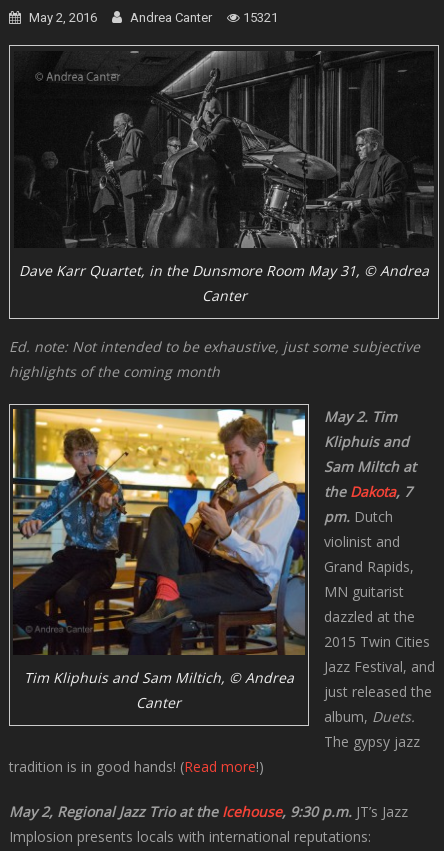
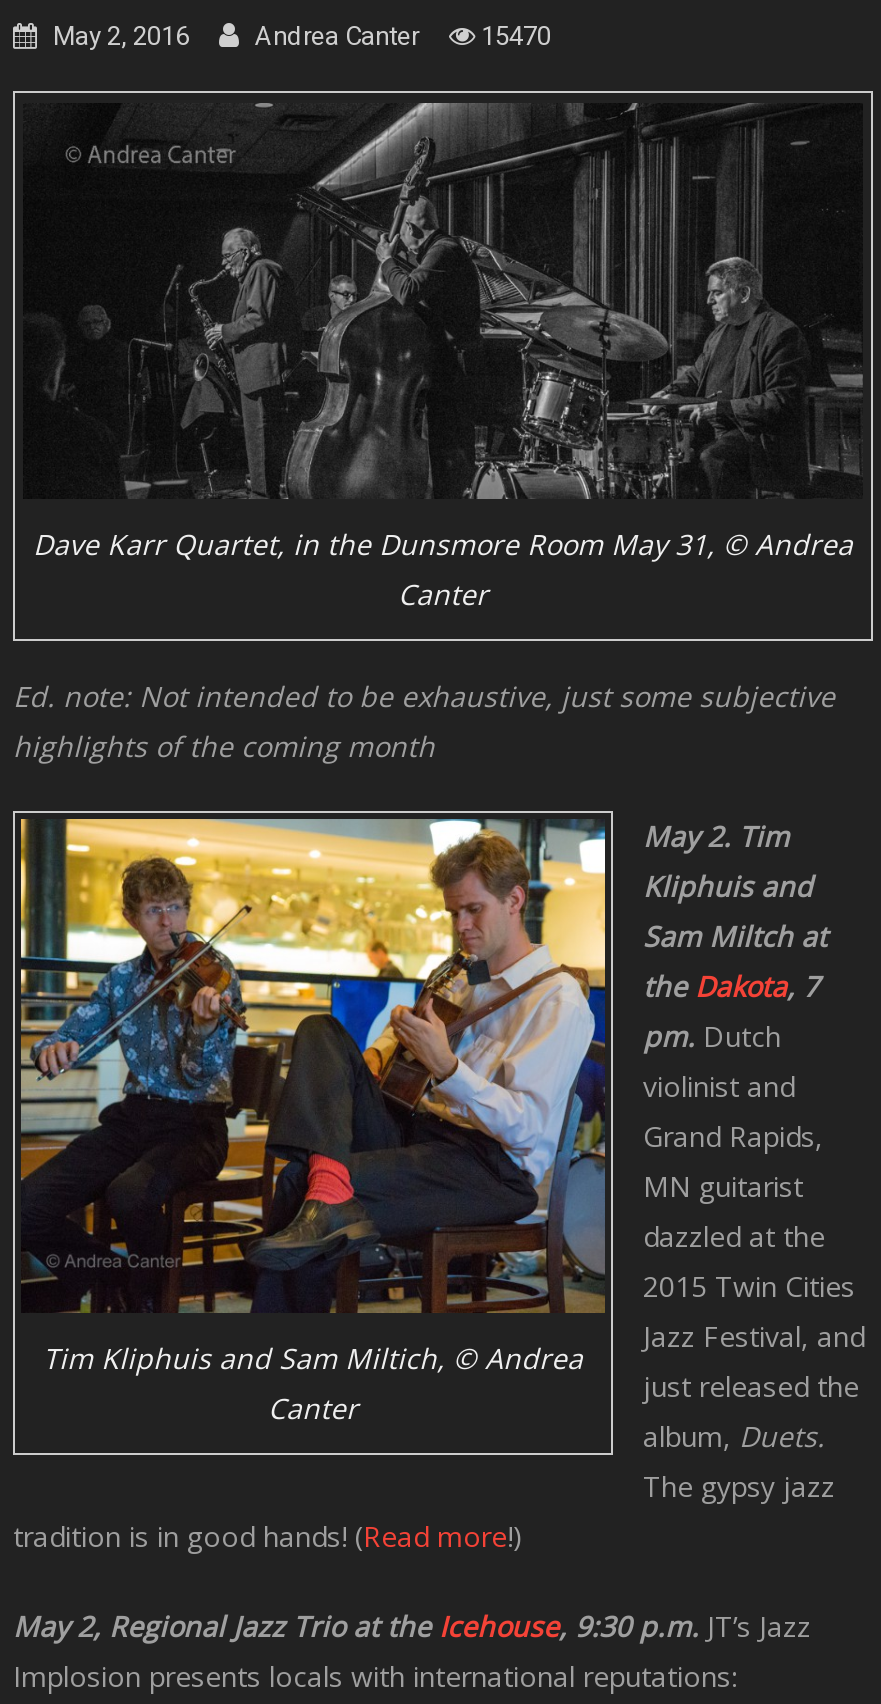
[243,10,278,25] 15321 -> [481,20,551,50] 15470

